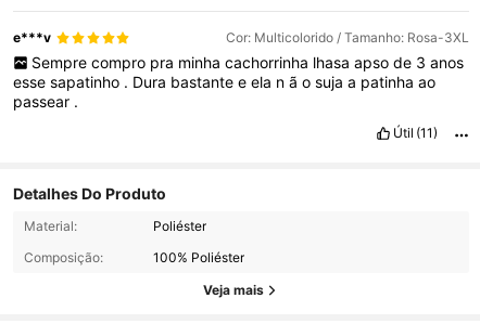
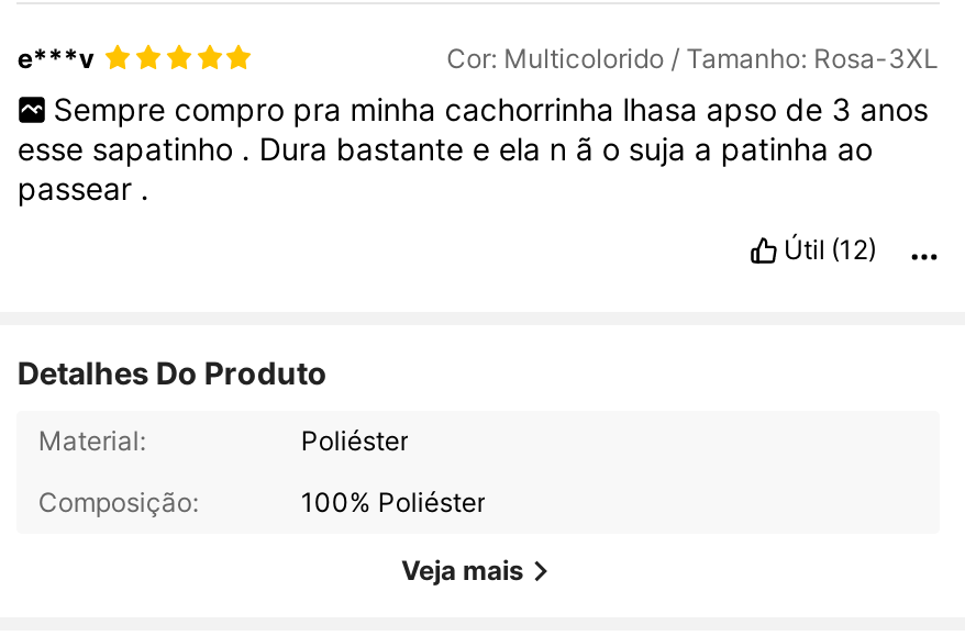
[393,124,438,140] Útil (11) -> [784,233,877,266] Útil (12)

